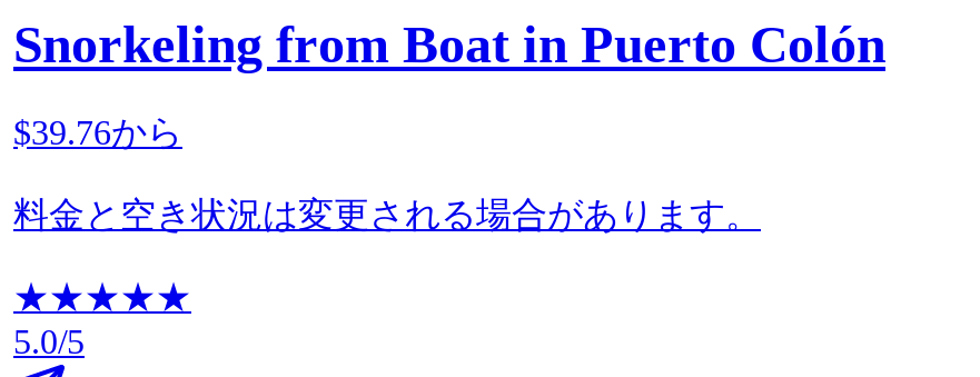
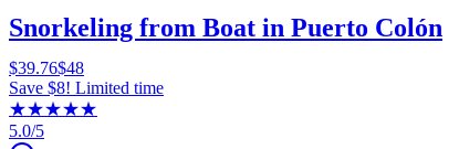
[13,112,761,232] $39.76から | 料金と空き状況は変更される場合があります。 -> [9,59,164,97] $39.76$48 | Save $8! Limited time

